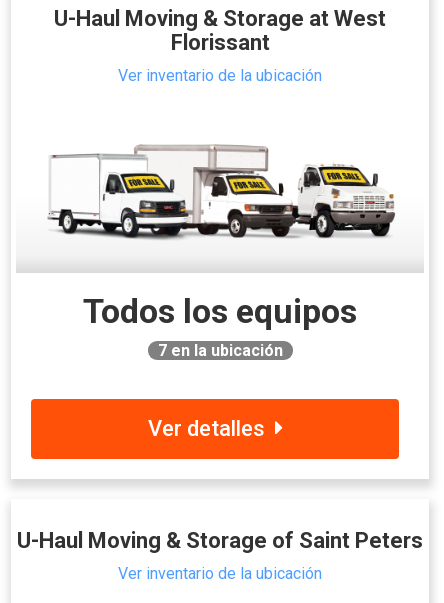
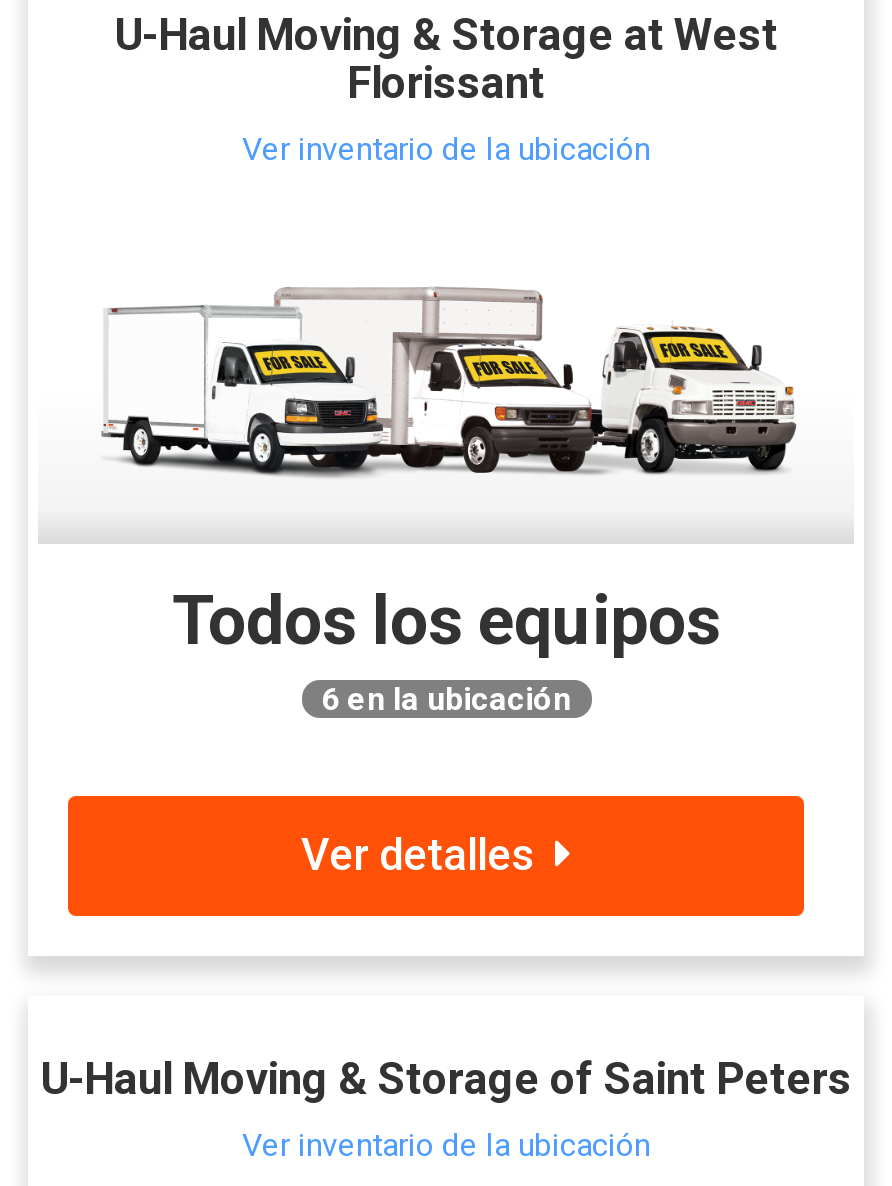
[157,341,282,360] 7en la ubicación -> [321,679,571,717] 6en la ubicación

